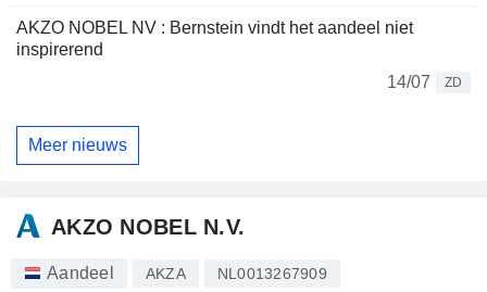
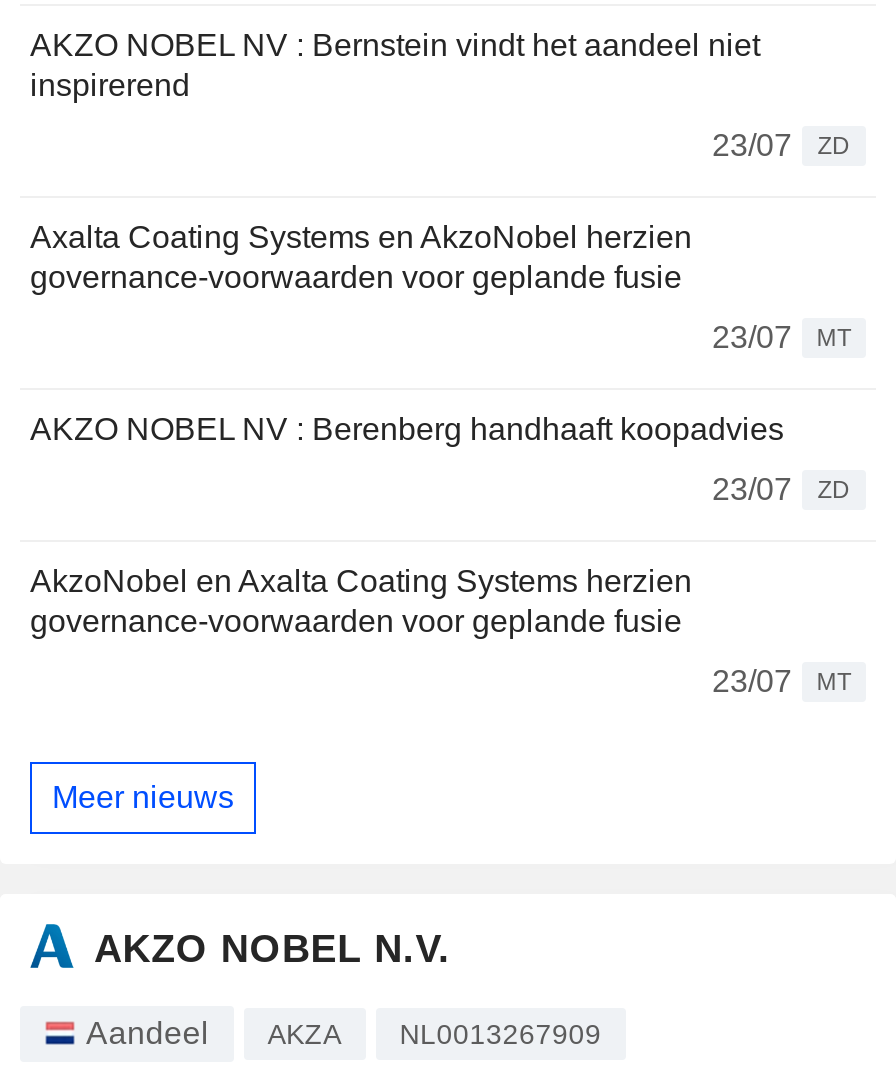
[387,73,462,92] 14/07 ZD -> [712,129,850,163] 23/07 ZD
none -> [30,221,851,699] Axalta Coating Systems en AkzoNobel herzien | governance-voorwaarden voor geplande fusie | 23/07 | MT | AKZO NOBEL NV : Berenberg handhaaft koopadvies | 23/07 | ZD | AkzoNobel en Axalta Coating Systems herzien | governance-voorwaarden voor geplande fusie | 23/07 | MT

